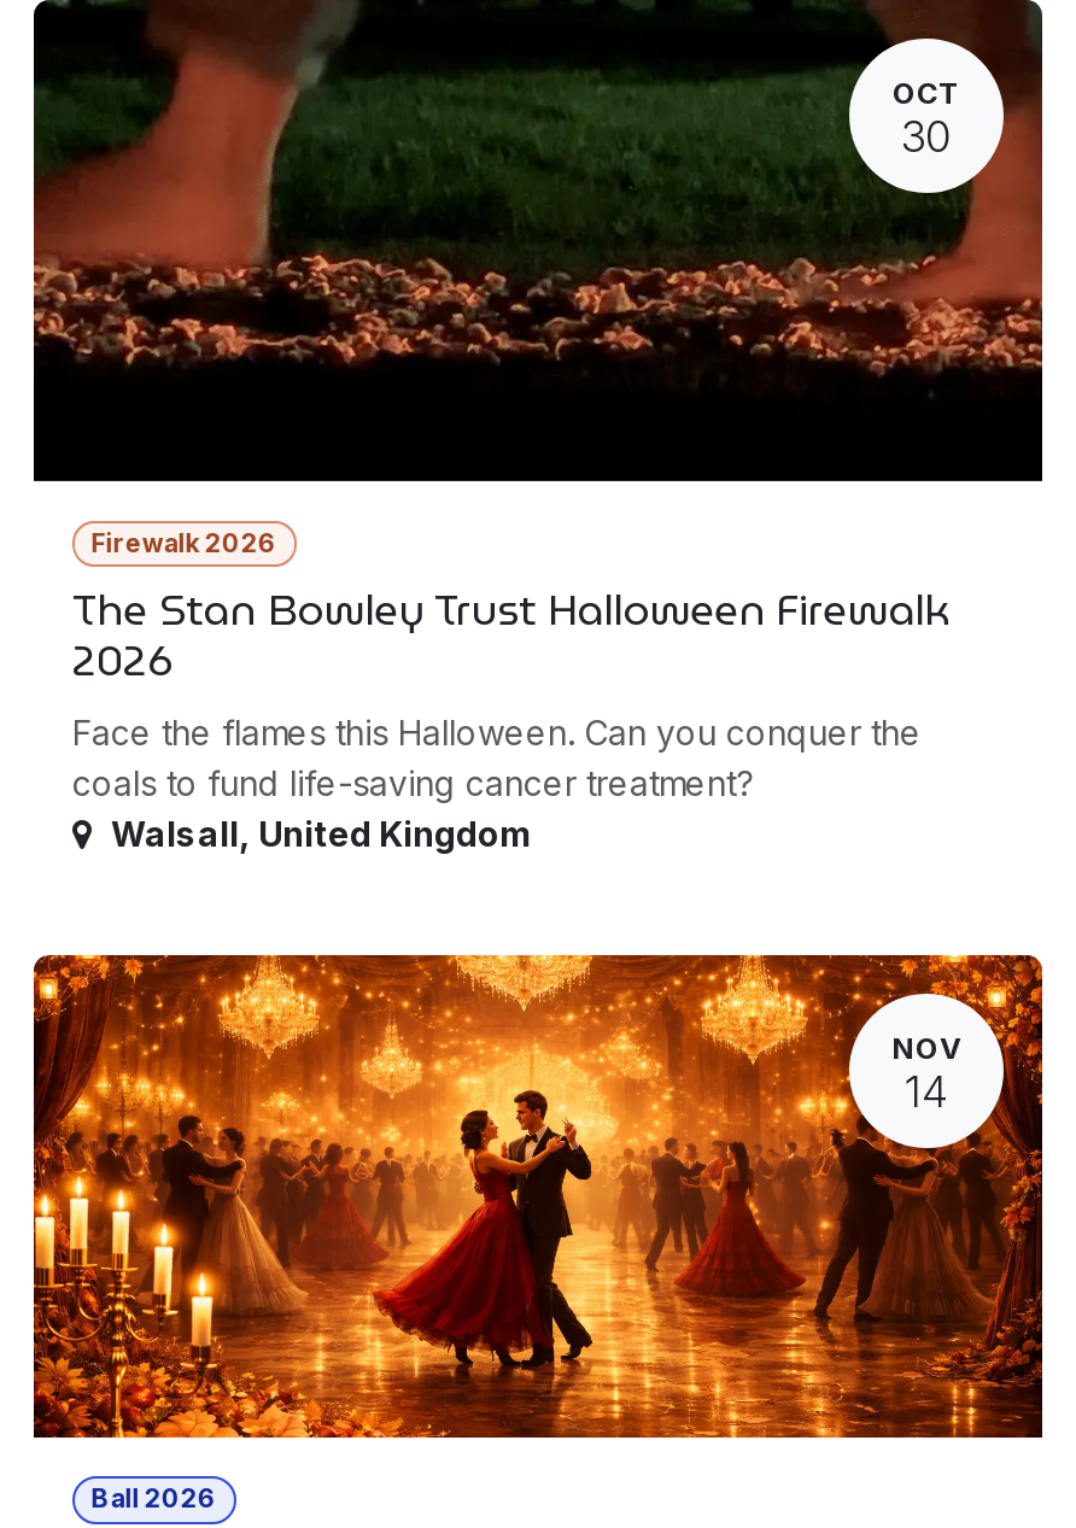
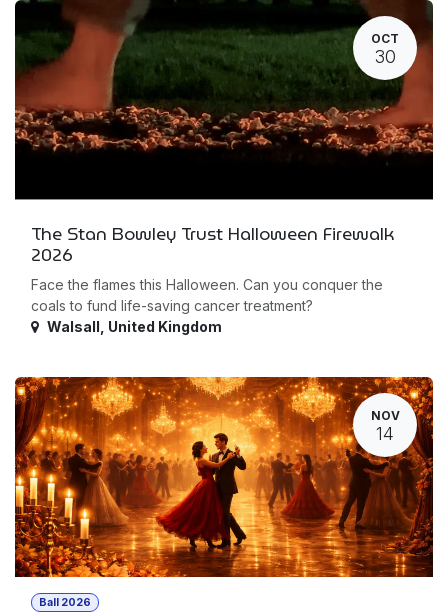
[91,528,277,559] Firewalk 2026 -> none

